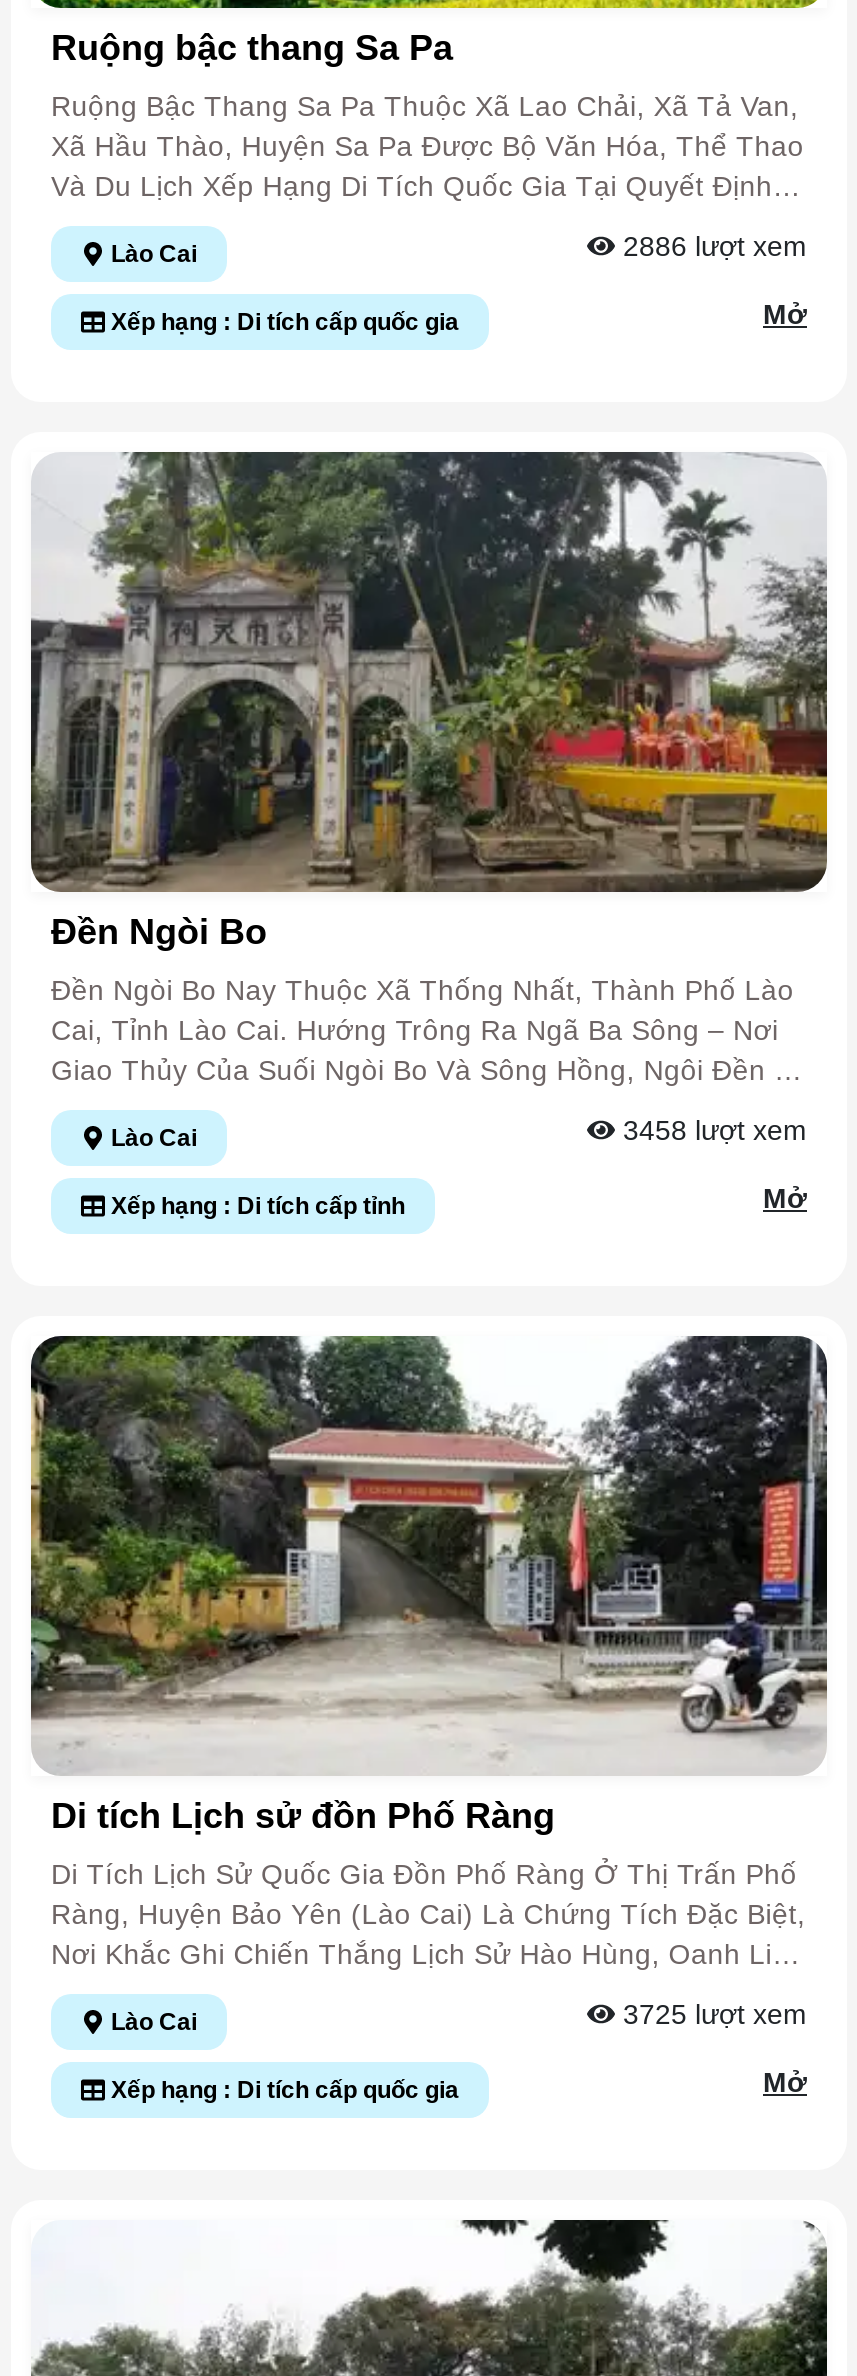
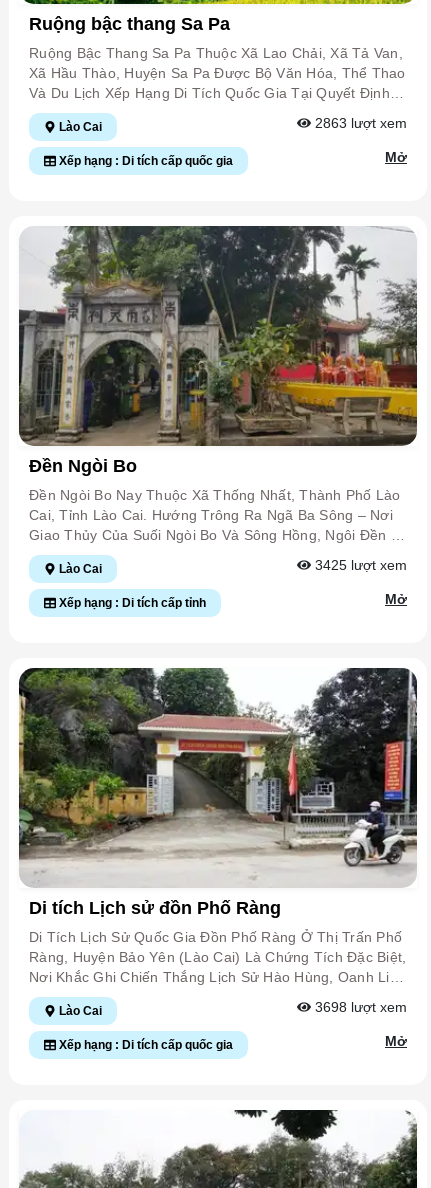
[615,230,807,262] 2886 lượt xem -> [311,115,407,131] 2863 lượt xem
[615,1114,807,1146] 3458 lượt xem -> [311,557,407,573] 3425 lượt xem
[615,1998,807,2030] 3725 lượt xem -> [311,999,407,1015] 3698 lượt xem

